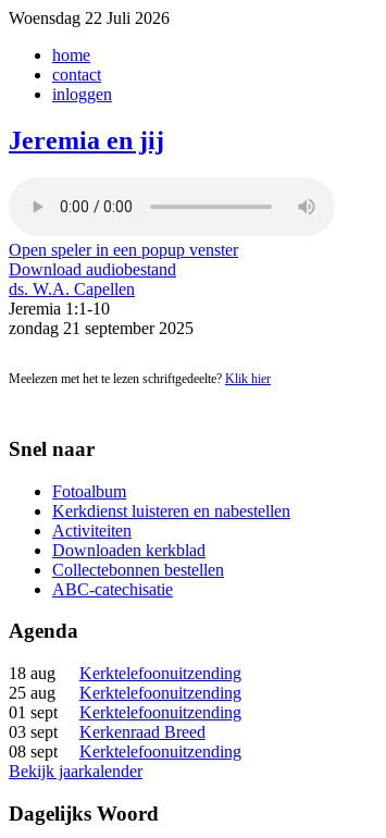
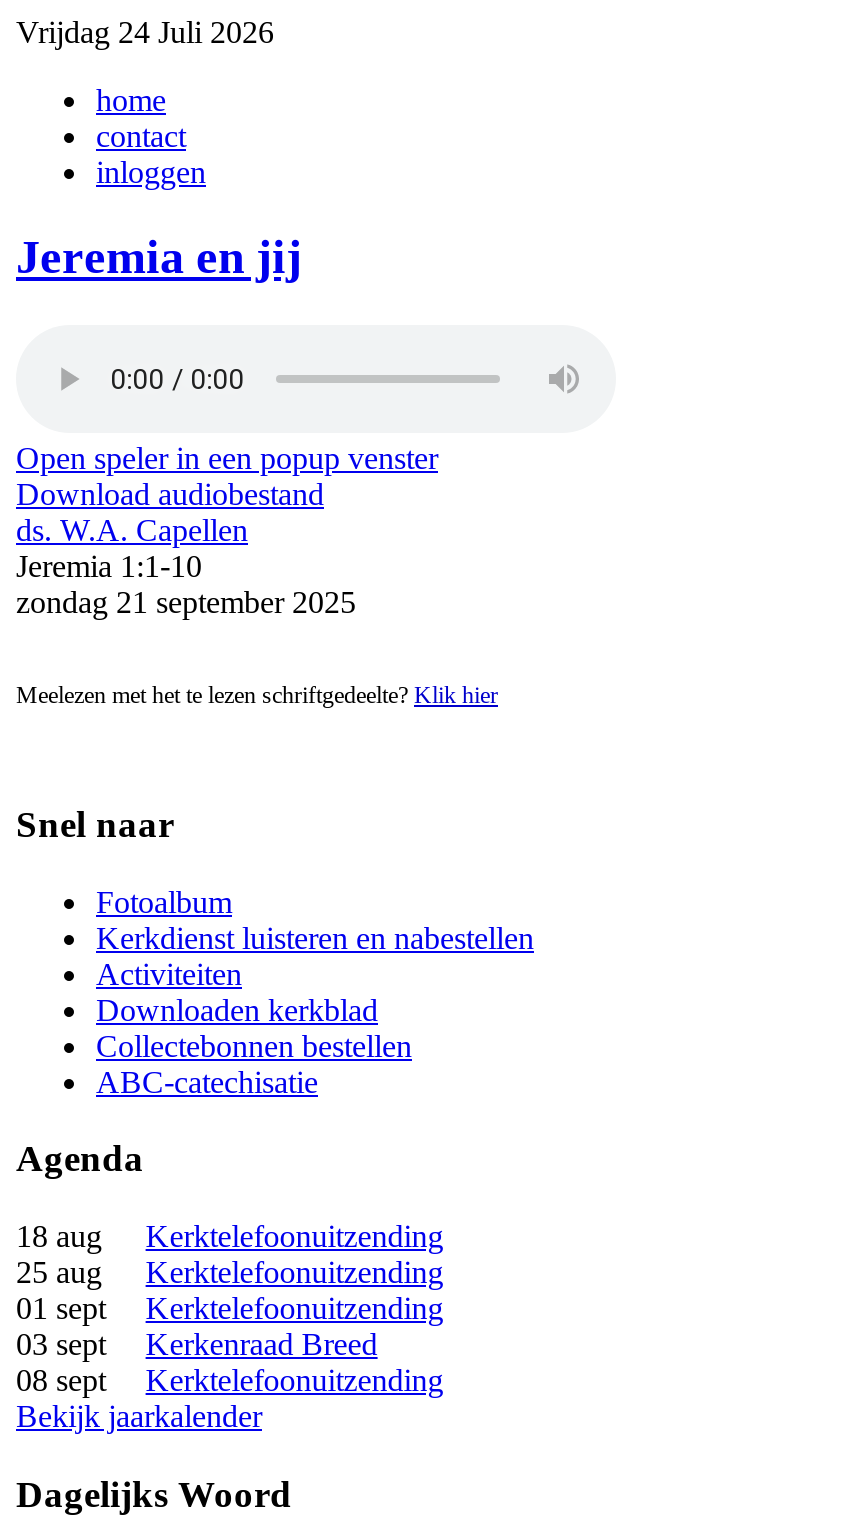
[9,9,170,27] Woensdag 22 Juli 2026 -> [16,15,274,49] Vrijdag 24 Juli 2026

